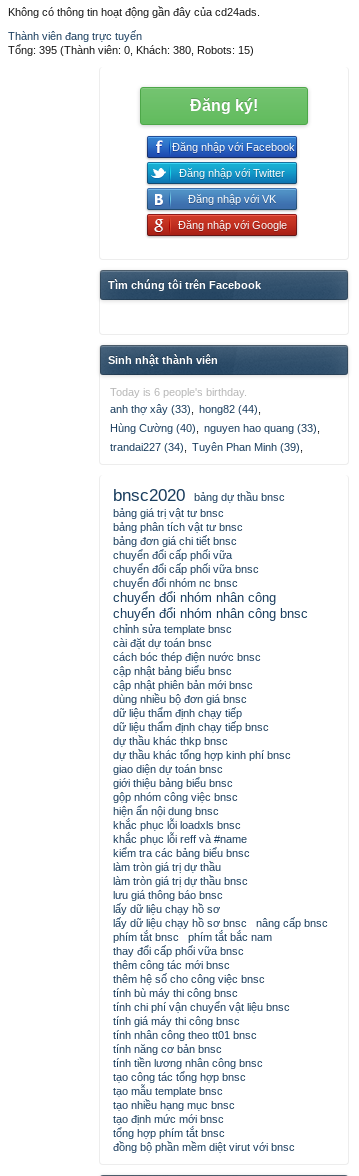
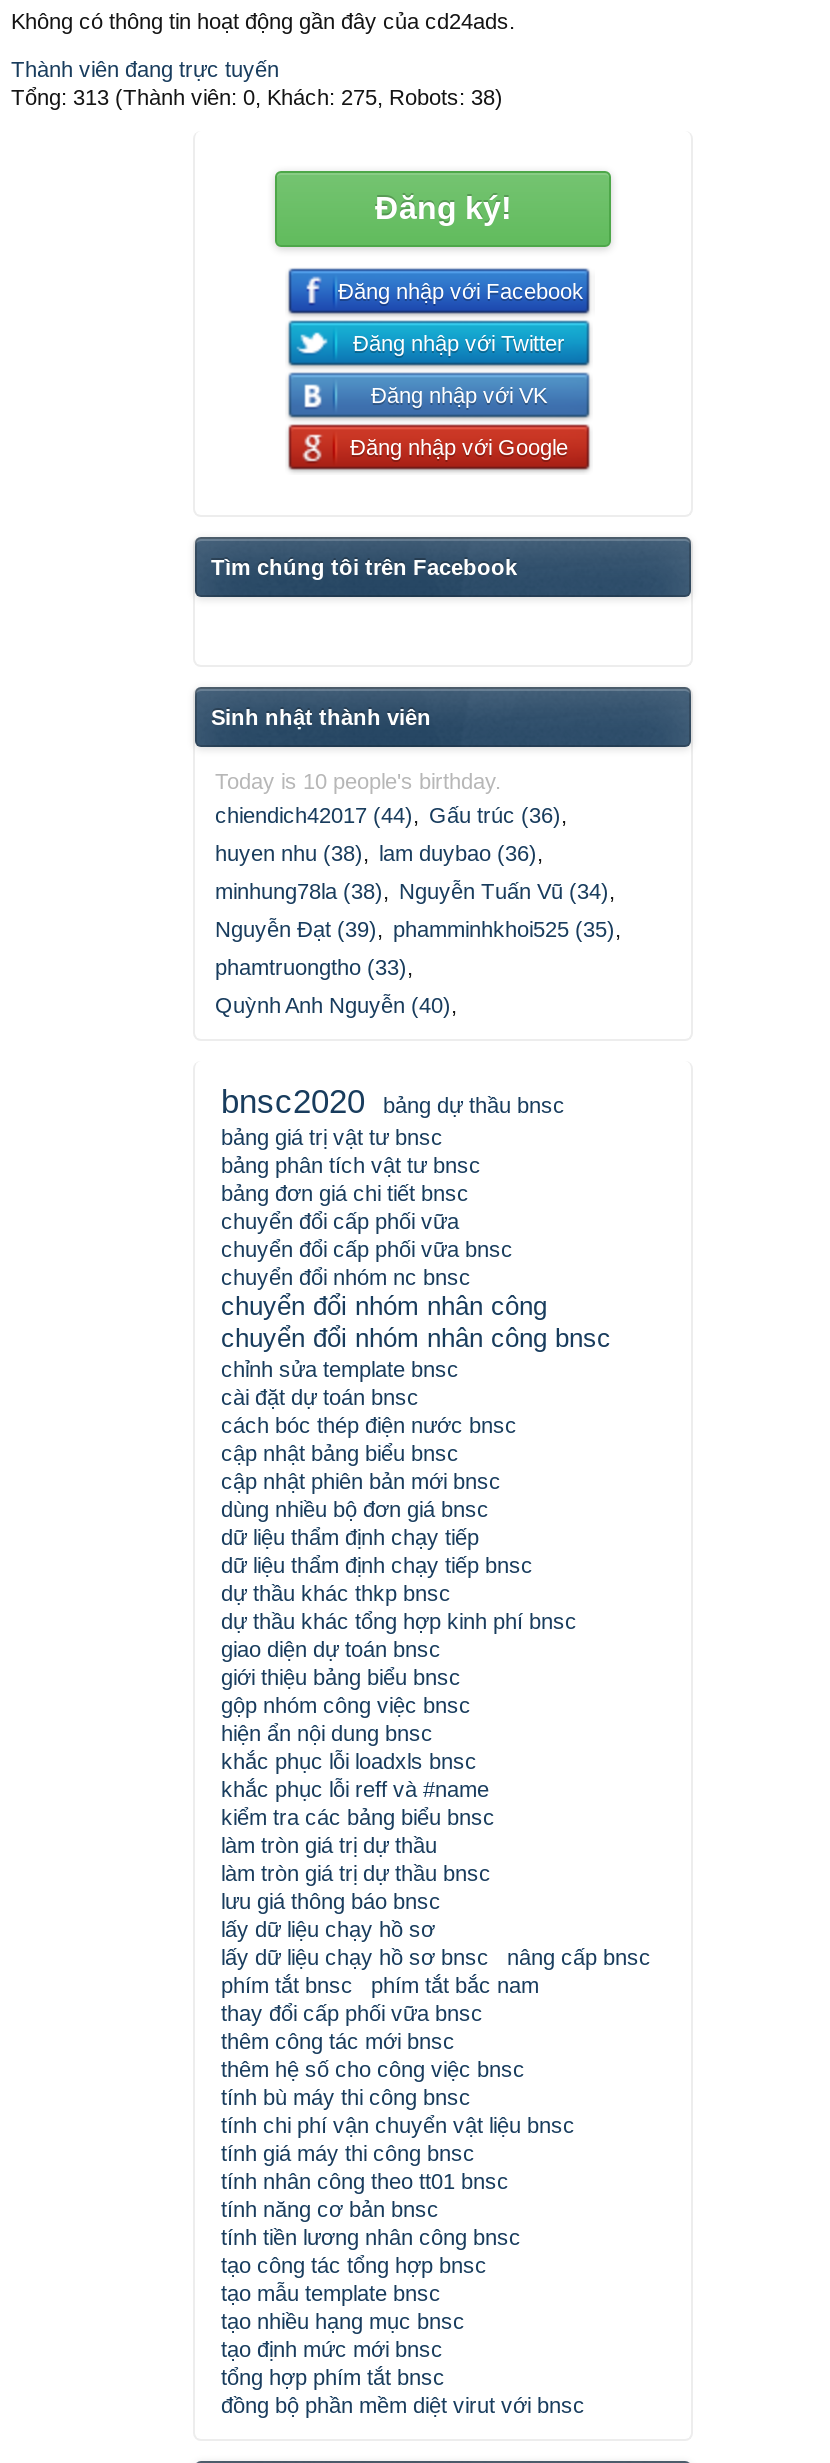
[8,44,254,56] Tổng: 395 (Thành viên: 0, Khách: 380, Robots: 15) -> [11,85,503,109] Tổng: 313 (Thành viên: 0, Khách: 275, Robots: 38)
[110,386,320,453] Today is 6 people's birthday. | anh thợ xây (33), hong82 (44), | Hùng Cường (40), nguyen hao quang (33), | trandai227 (34), Tuyên Phan Minh (39), -> [215,769,621,1017] Today is 10 people's birthday. | chiendich42017 (44), Gấu trúc (36), | huyen nhu (38), lam duybao (36), | minhung78la (38), Nguyễn Tuấn Vũ (34), | Nguyễn Đạt (39), phamminhkhoi525 (35), | phamtruongtho (33), | Quỳnh Anh Nguyễn (40),

